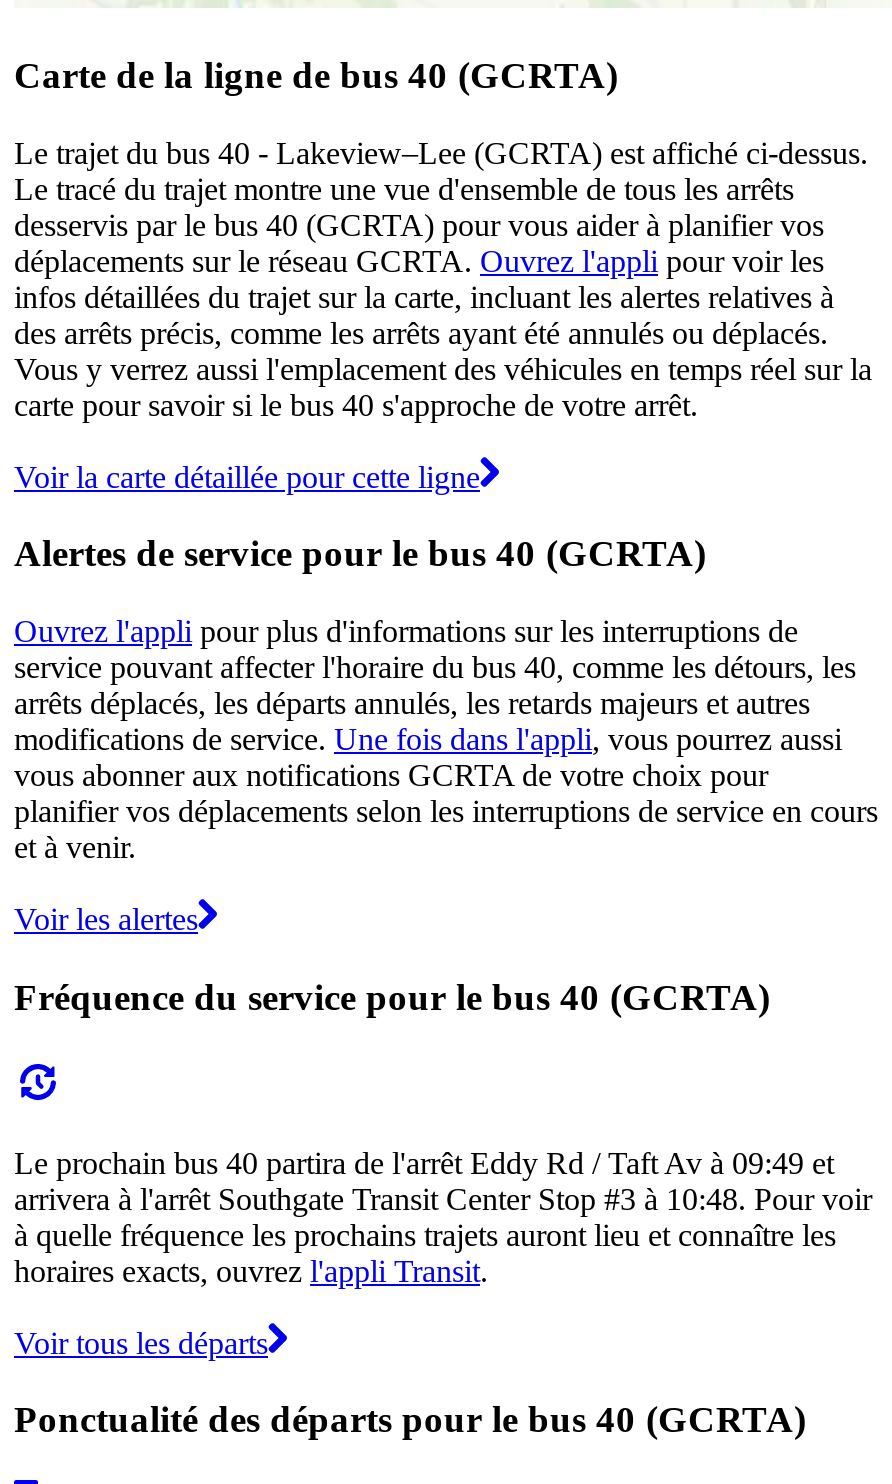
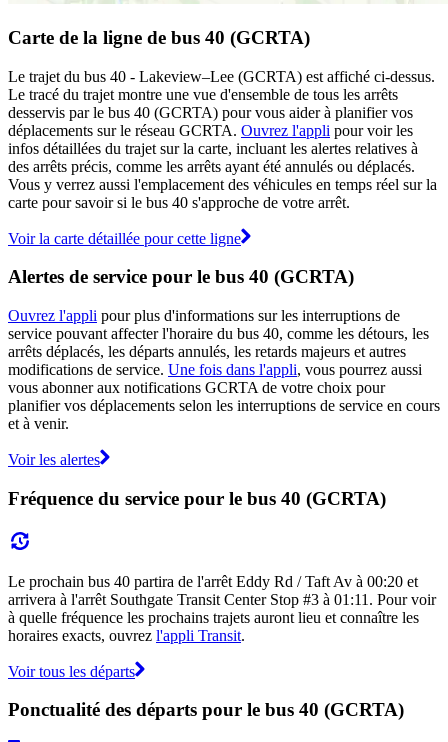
[14,1145,834,1179] Le prochain bus 40 partira de l'arrêt Eddy Rd / Taft Av à 09:49 et -> [8,572,418,589] Le prochain bus 40 partira de l'arrêt Eddy Rd / Taft Av à 00:20 et
[14,1181,872,1215] arrivera à l'arrêt Southgate Transit Center Stop #3 à 10:48. Pour voir -> [8,590,436,607] arrivera à l'arrêt Southgate Transit Center Stop #3 à 01:11. Pour voir

